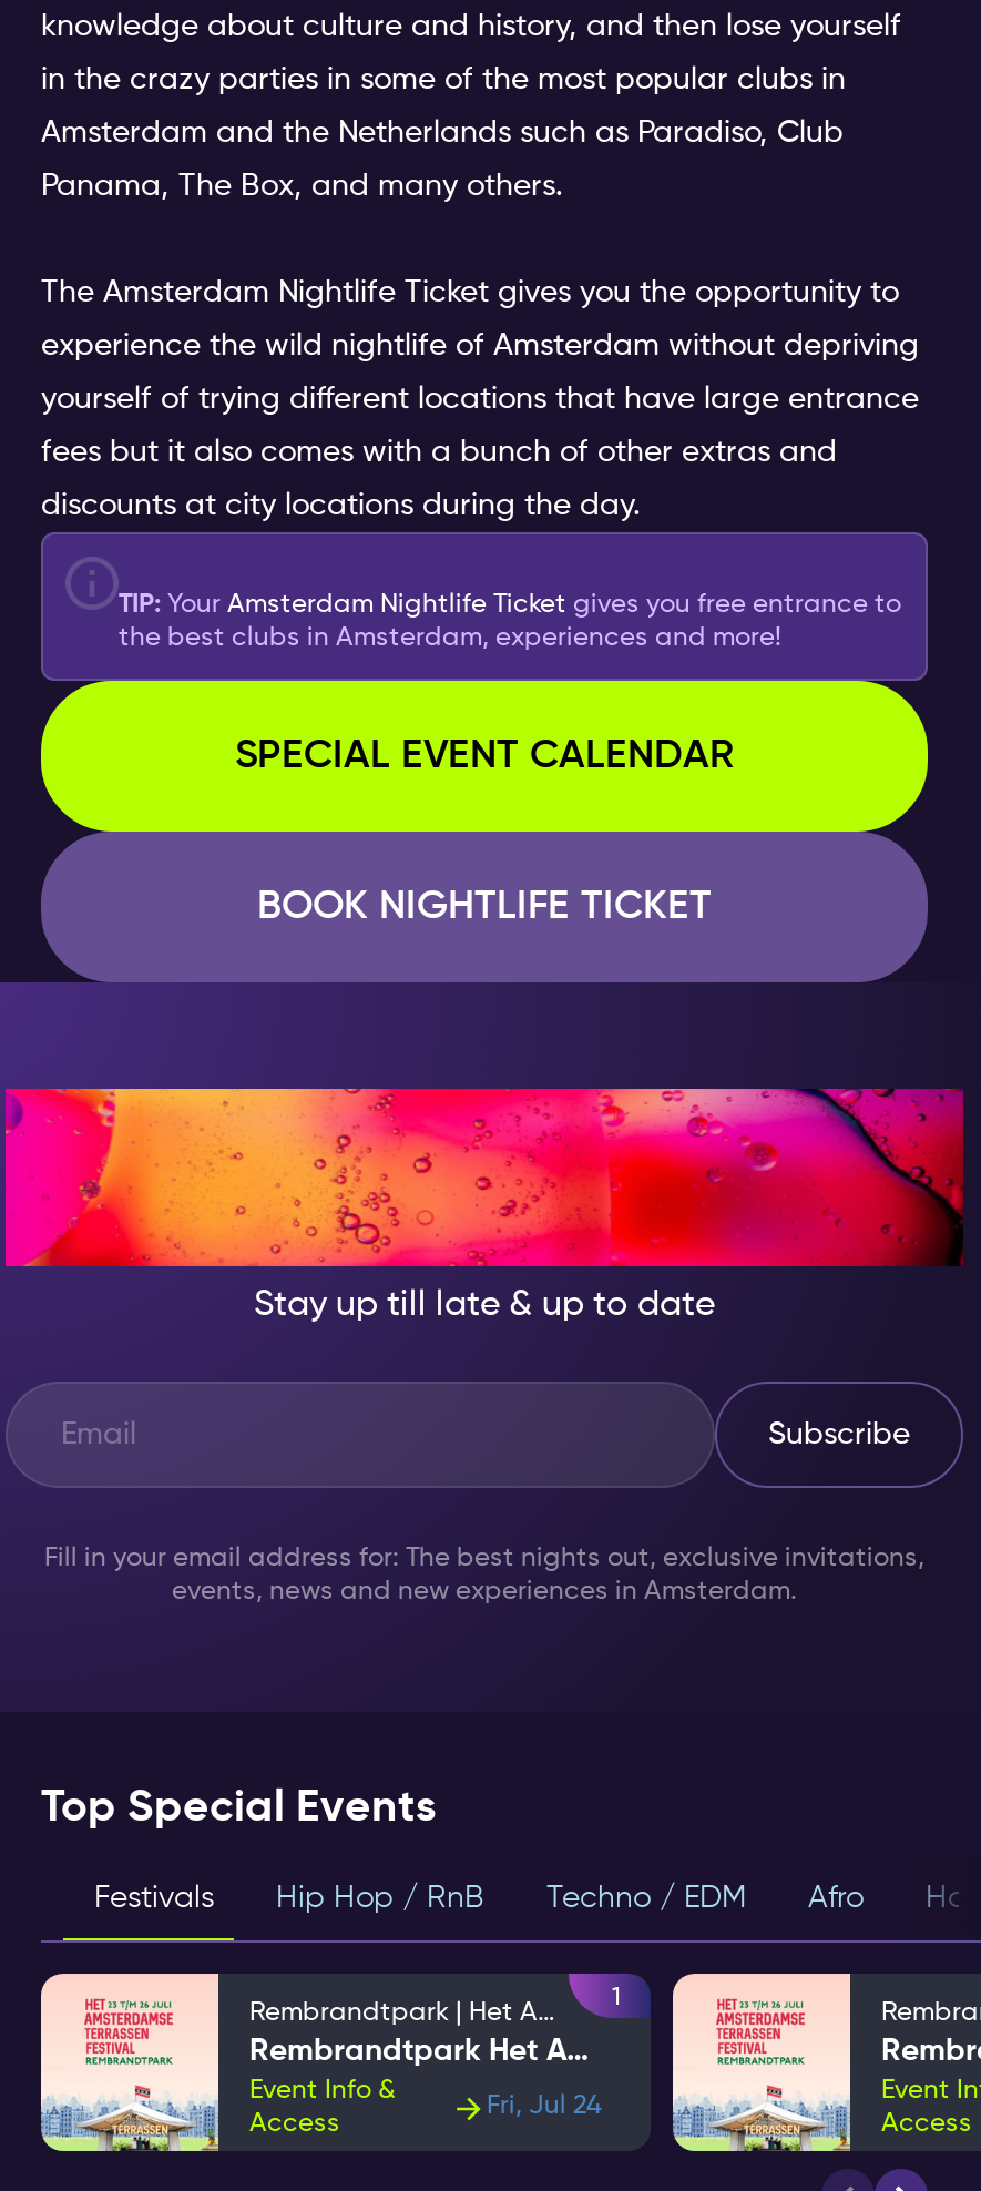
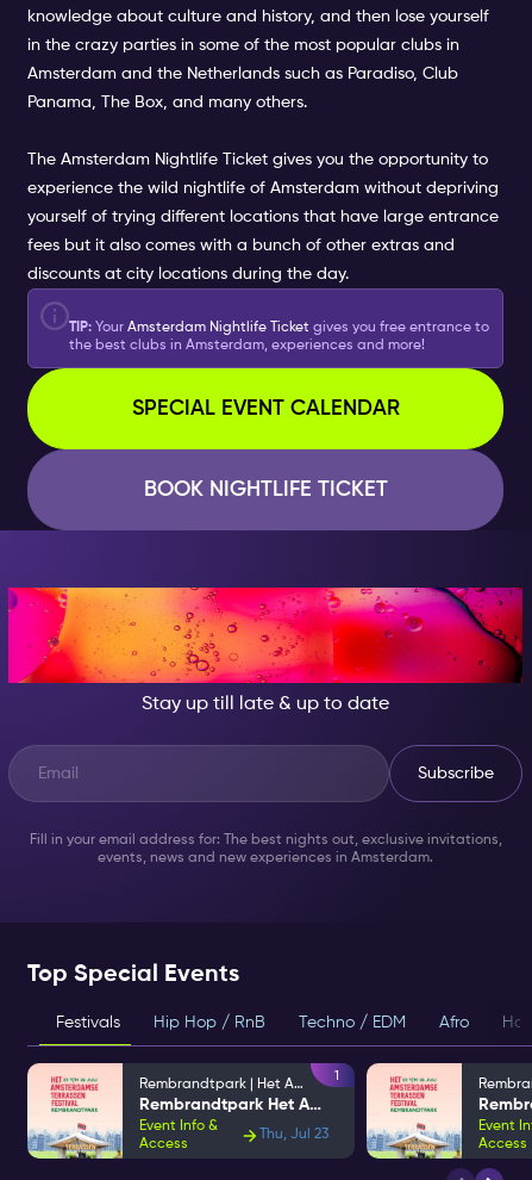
[487,2094,602,2120] Fri, Jul 24 -> [259,1128,328,1142] Thu, Jul 23

